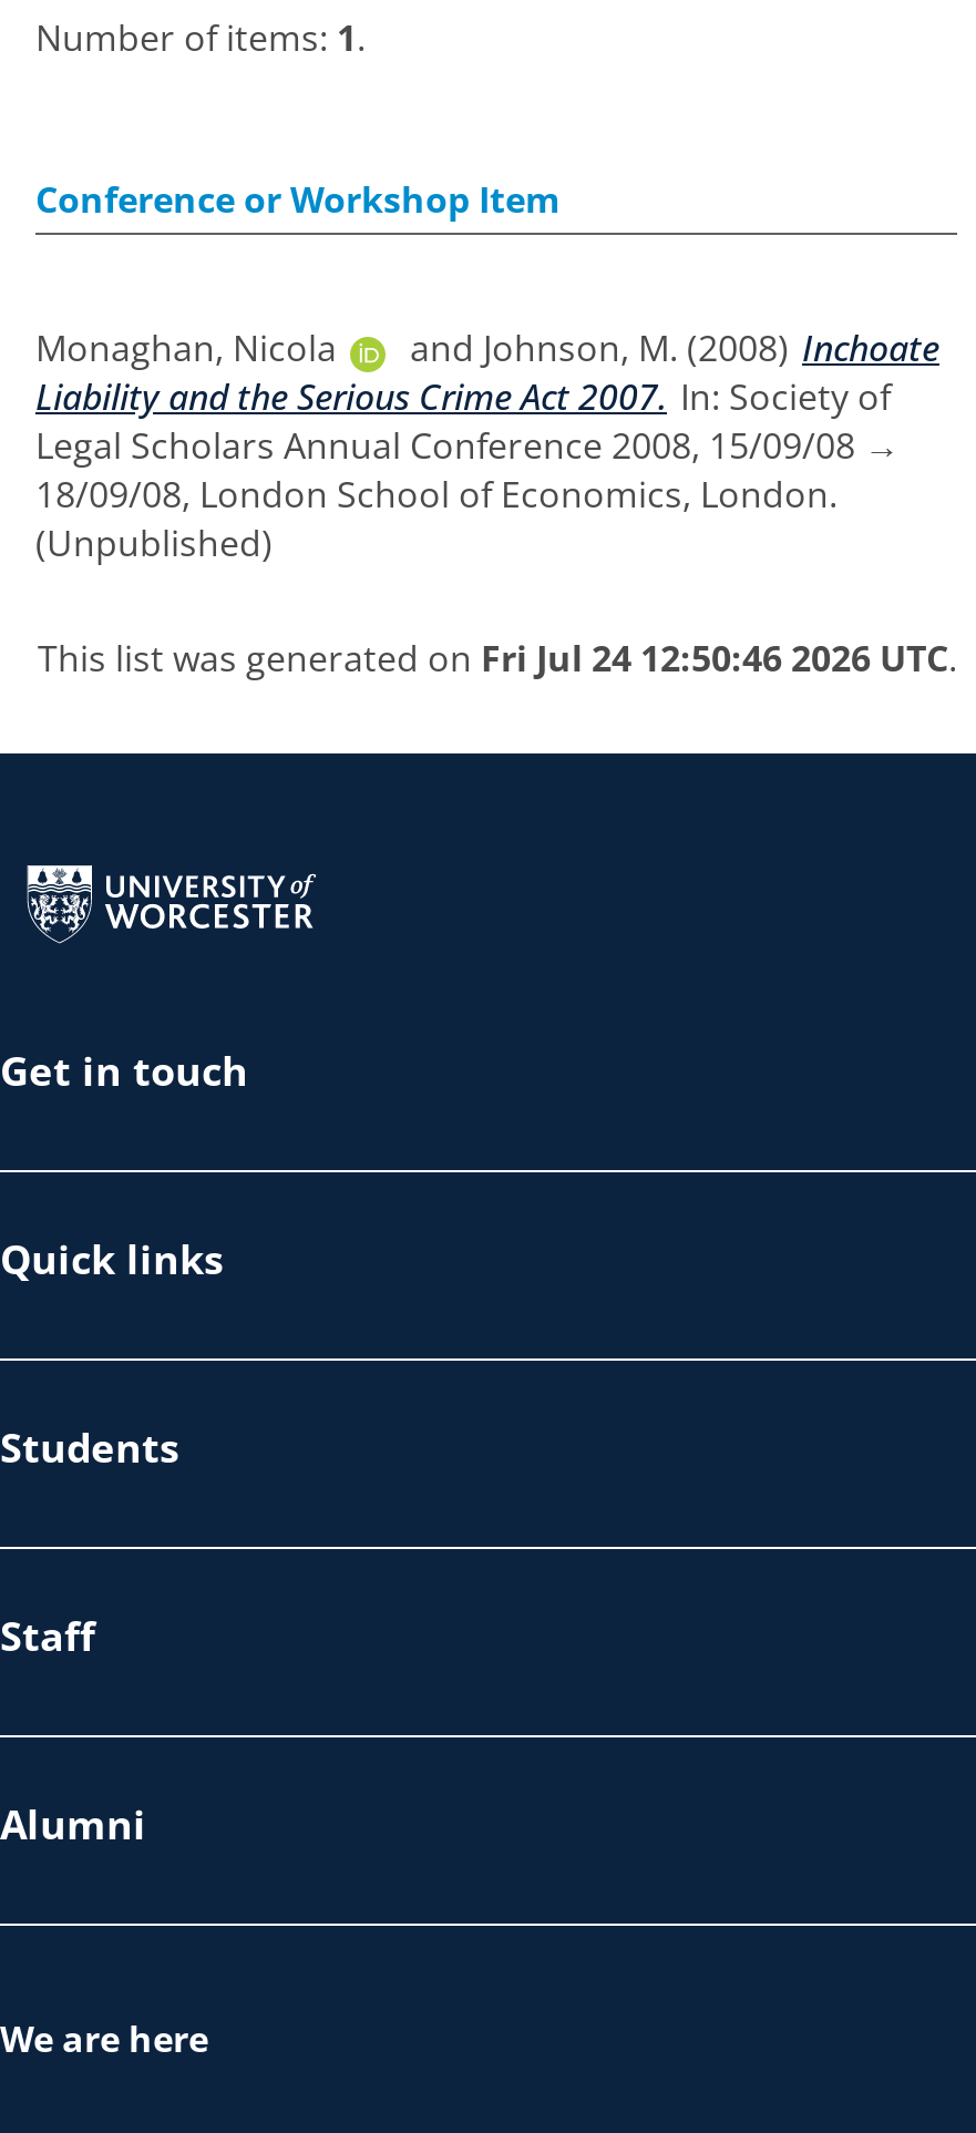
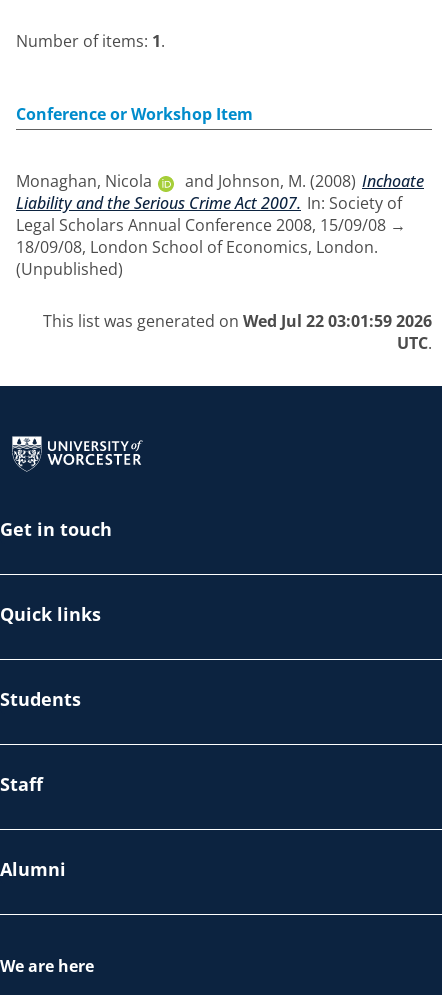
[38,634,957,683] This list was generated on Fri Jul 24 12:50:46 2026 UTC. -> [43,310,432,354] This list was generated on Wed Jul 22 03:01:59 2026 | UTC.

